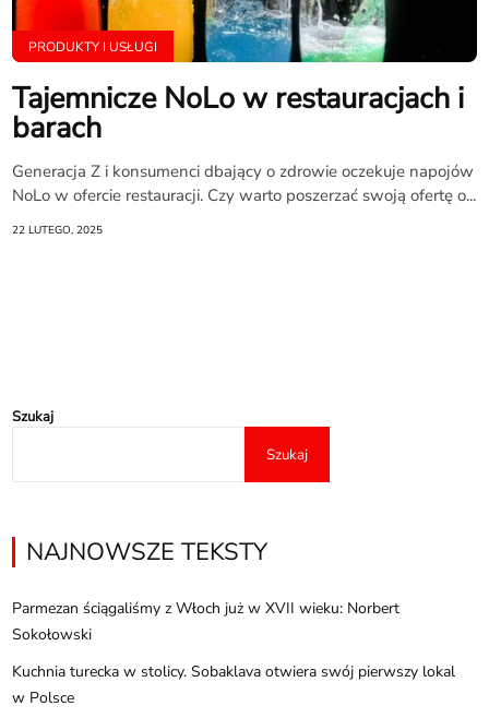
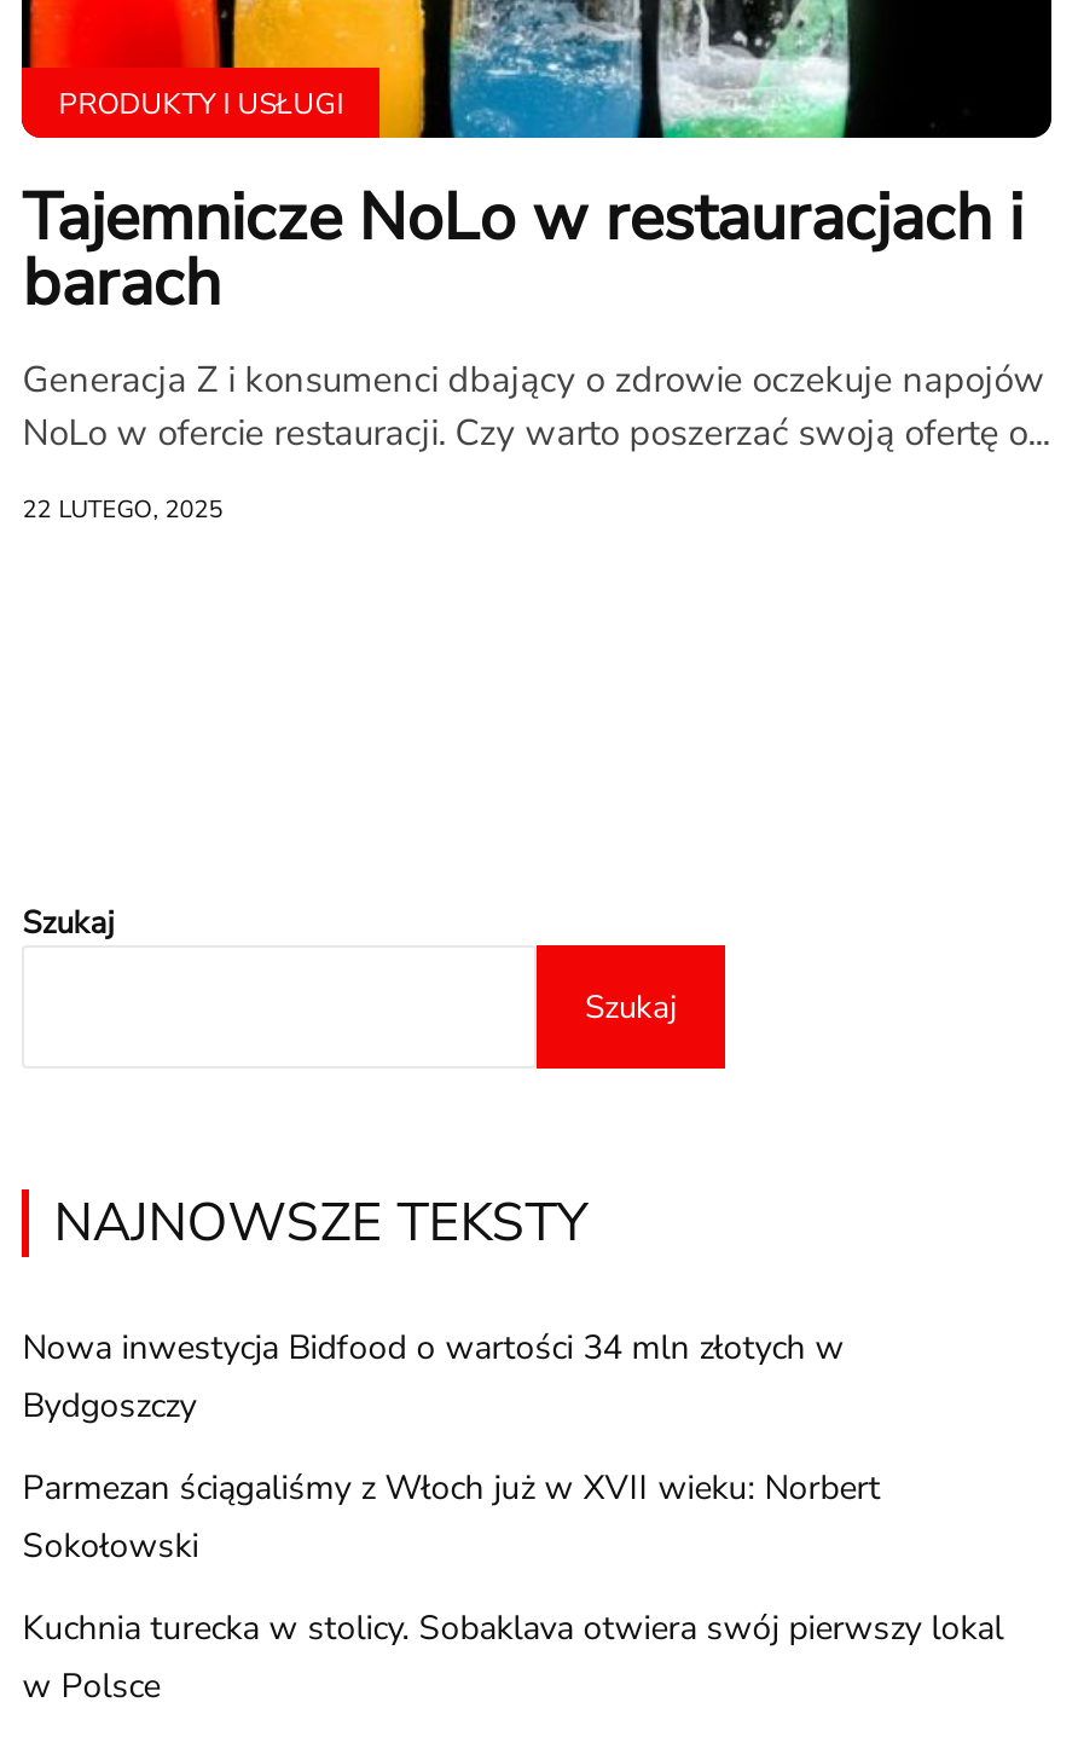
none -> [22,1325,844,1429] Nowa inwestycja Bidfood o wartości 34 mln złotych w | Bydgoszczy

